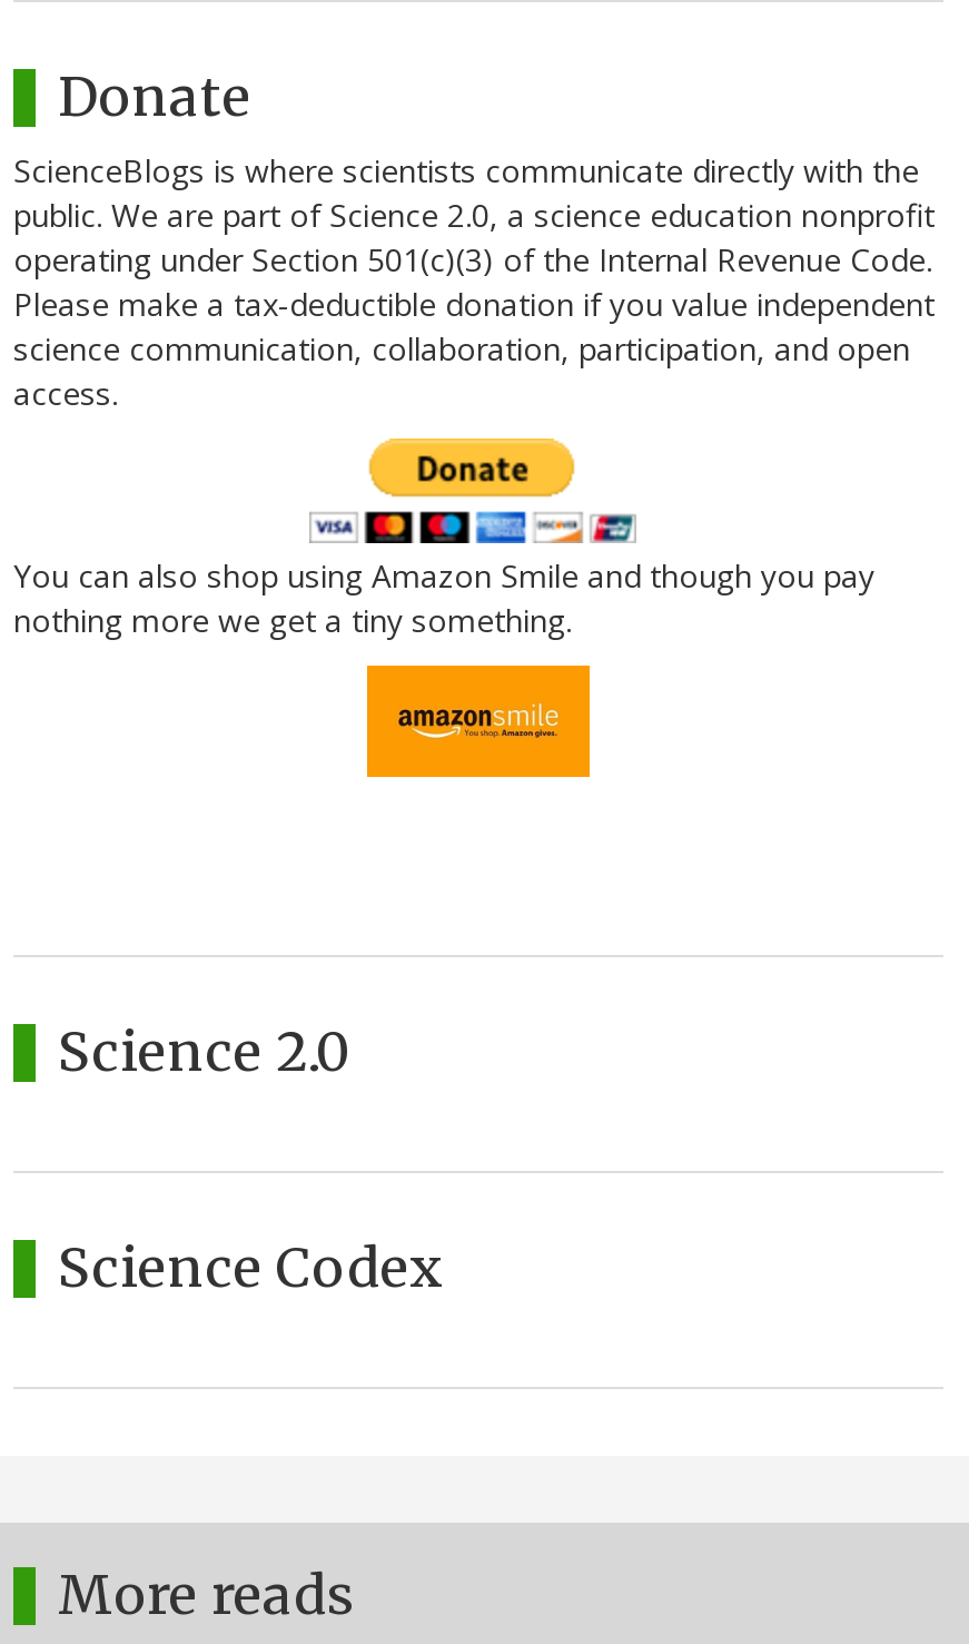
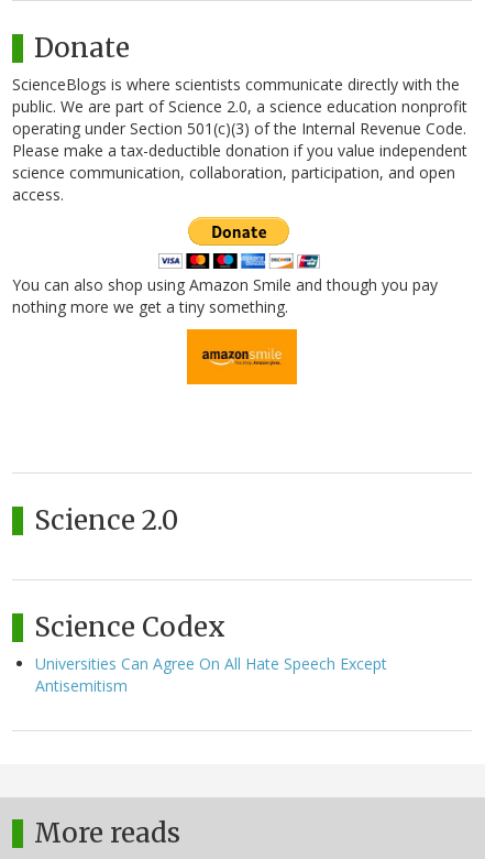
none -> [35,653,387,696] Universities Can Agree On All Hate Speech Except | Antisemitism

